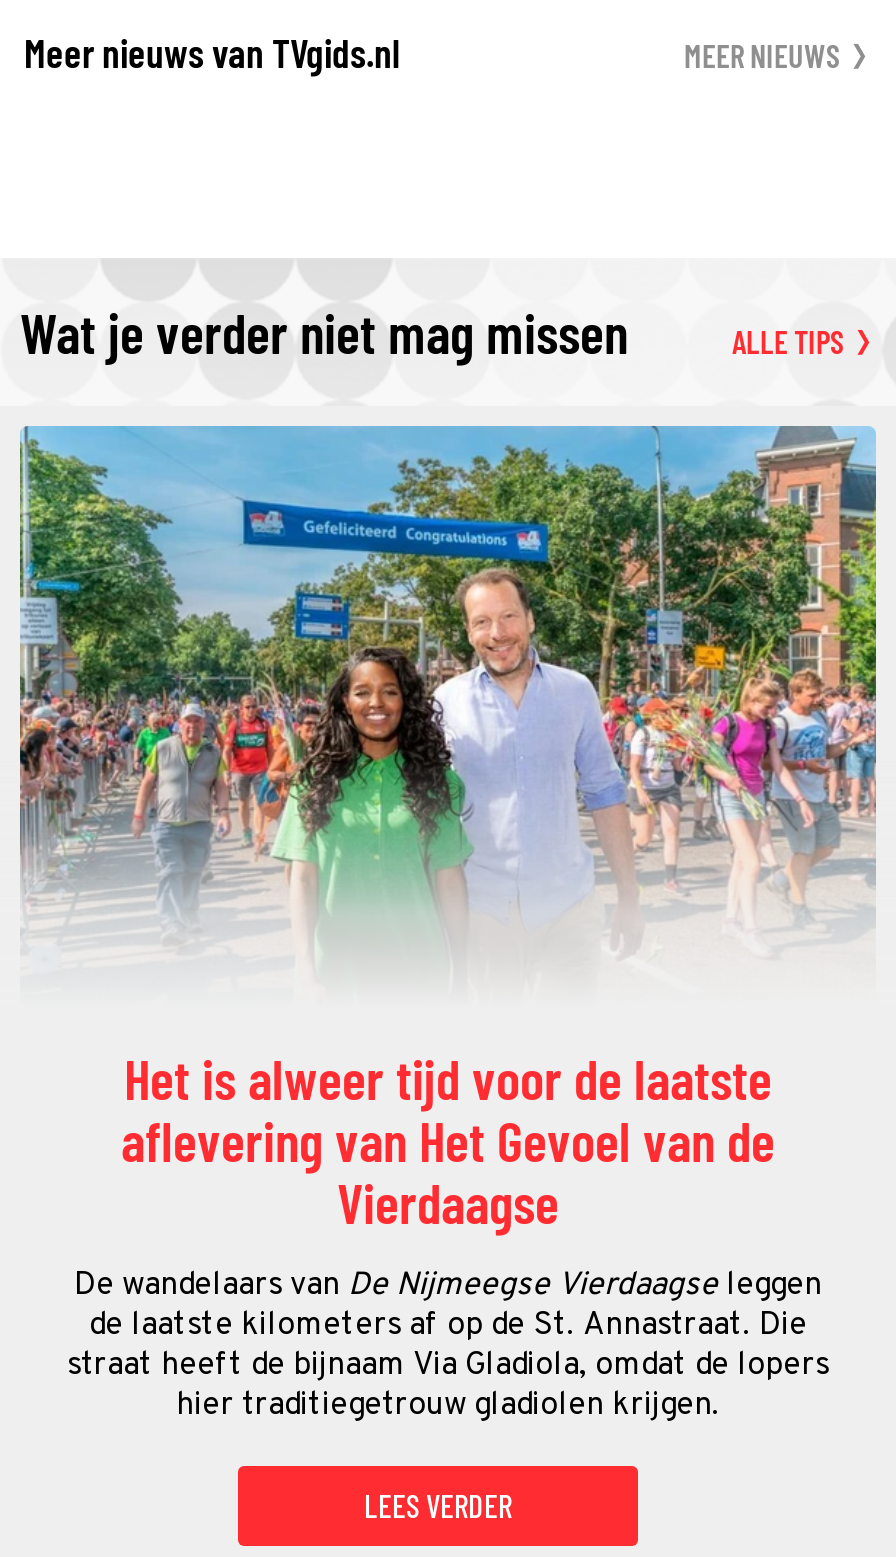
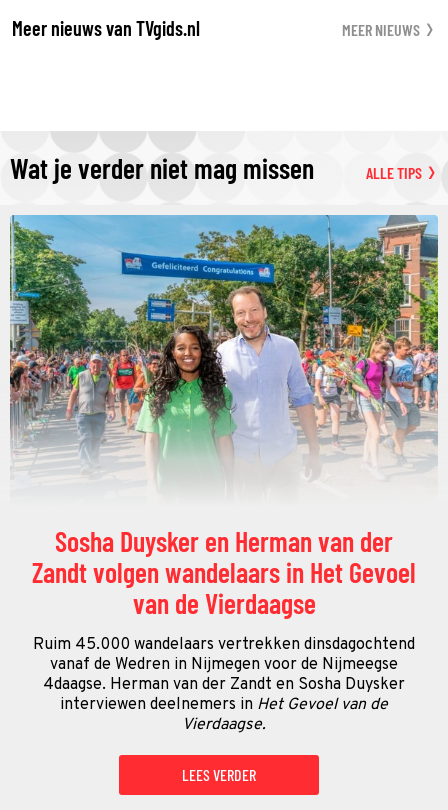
[67,1044,829,1426] Het is alweer tijd voor de laatste | aflevering van Het Gevoel van de | Vierdaagse | De wandelaars van De Nijmeegse Vierdaagse leggen | de laatste kilometers af op de St. Annastraat. Die | straat heeft de bijnaam Via Gladiola, omdat de lopers | hier traditiegetrouw gladiolen krijgen. -> [32,524,416,735] Sosha Duysker en Herman van der | Zandt volgen wandelaars in Het Gevoel | van de Vierdaagse | Ruim 45.000 wandelaars vertrekken dinsdagochtend | vanaf de Wedren in Nijmegen voor de Nijmeegse | 4daagse. Herman van der Zandt en Sosha Duysker | interviewen deelnemers in Het Gevoel van de | Vierdaagse.

